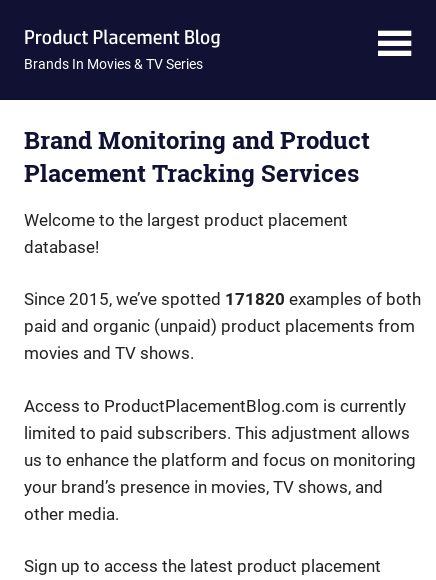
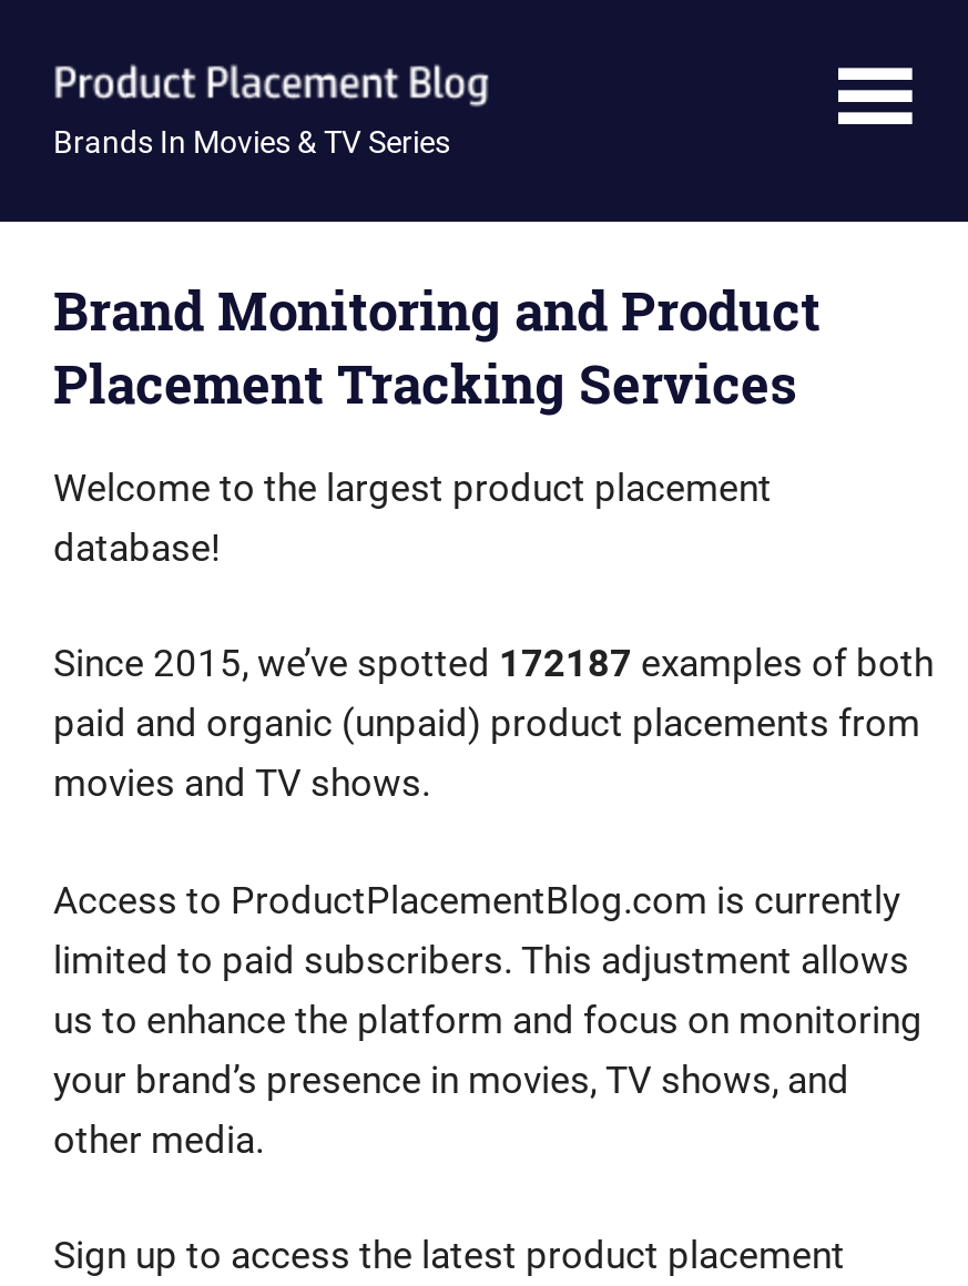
[24,289,421,309] Since 2015, we’ve spotted 171820 examples of both -> [53,641,934,685] Since 2015, we’ve spotted 172187 examples of both

